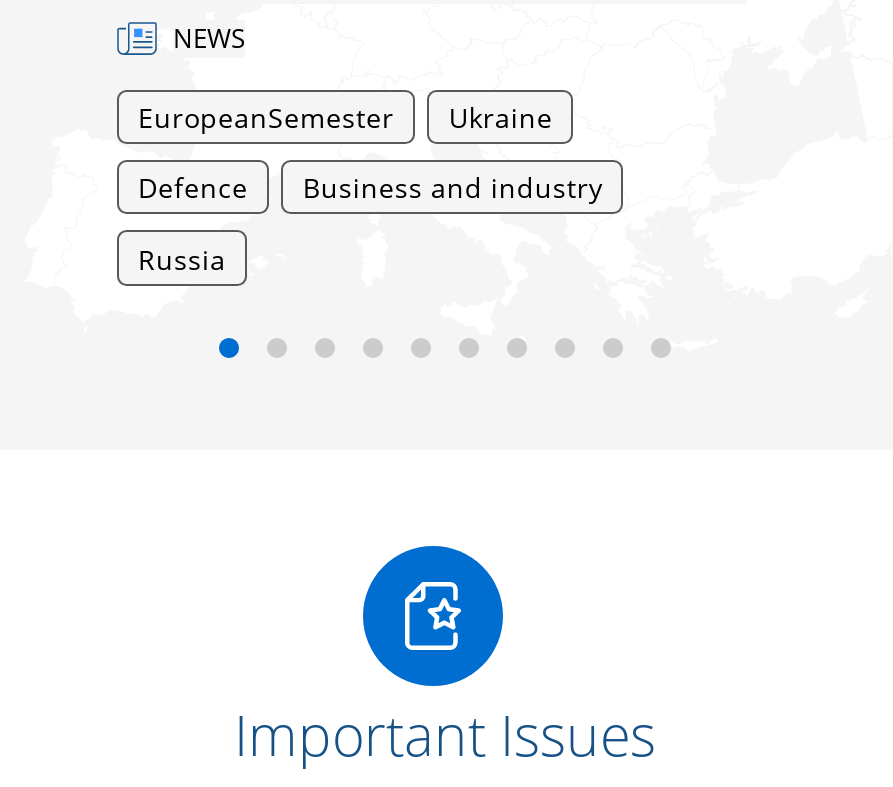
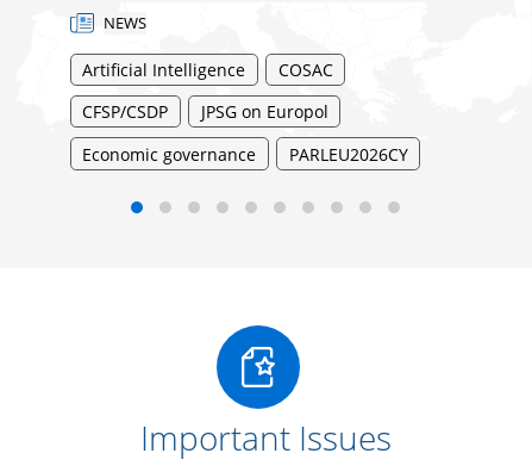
[138,98,553,136] EuropeanSemester | Ukraine -> [83,59,333,81] Artificial Intelligence | COSAC
[138,169,603,207] Defence | Business and industry -> [83,100,328,123] CFSP/CSDP | JPSG on Europol
[138,239,226,277] Russia -> [83,142,408,165] Economic governance | PARLEU2026CY

